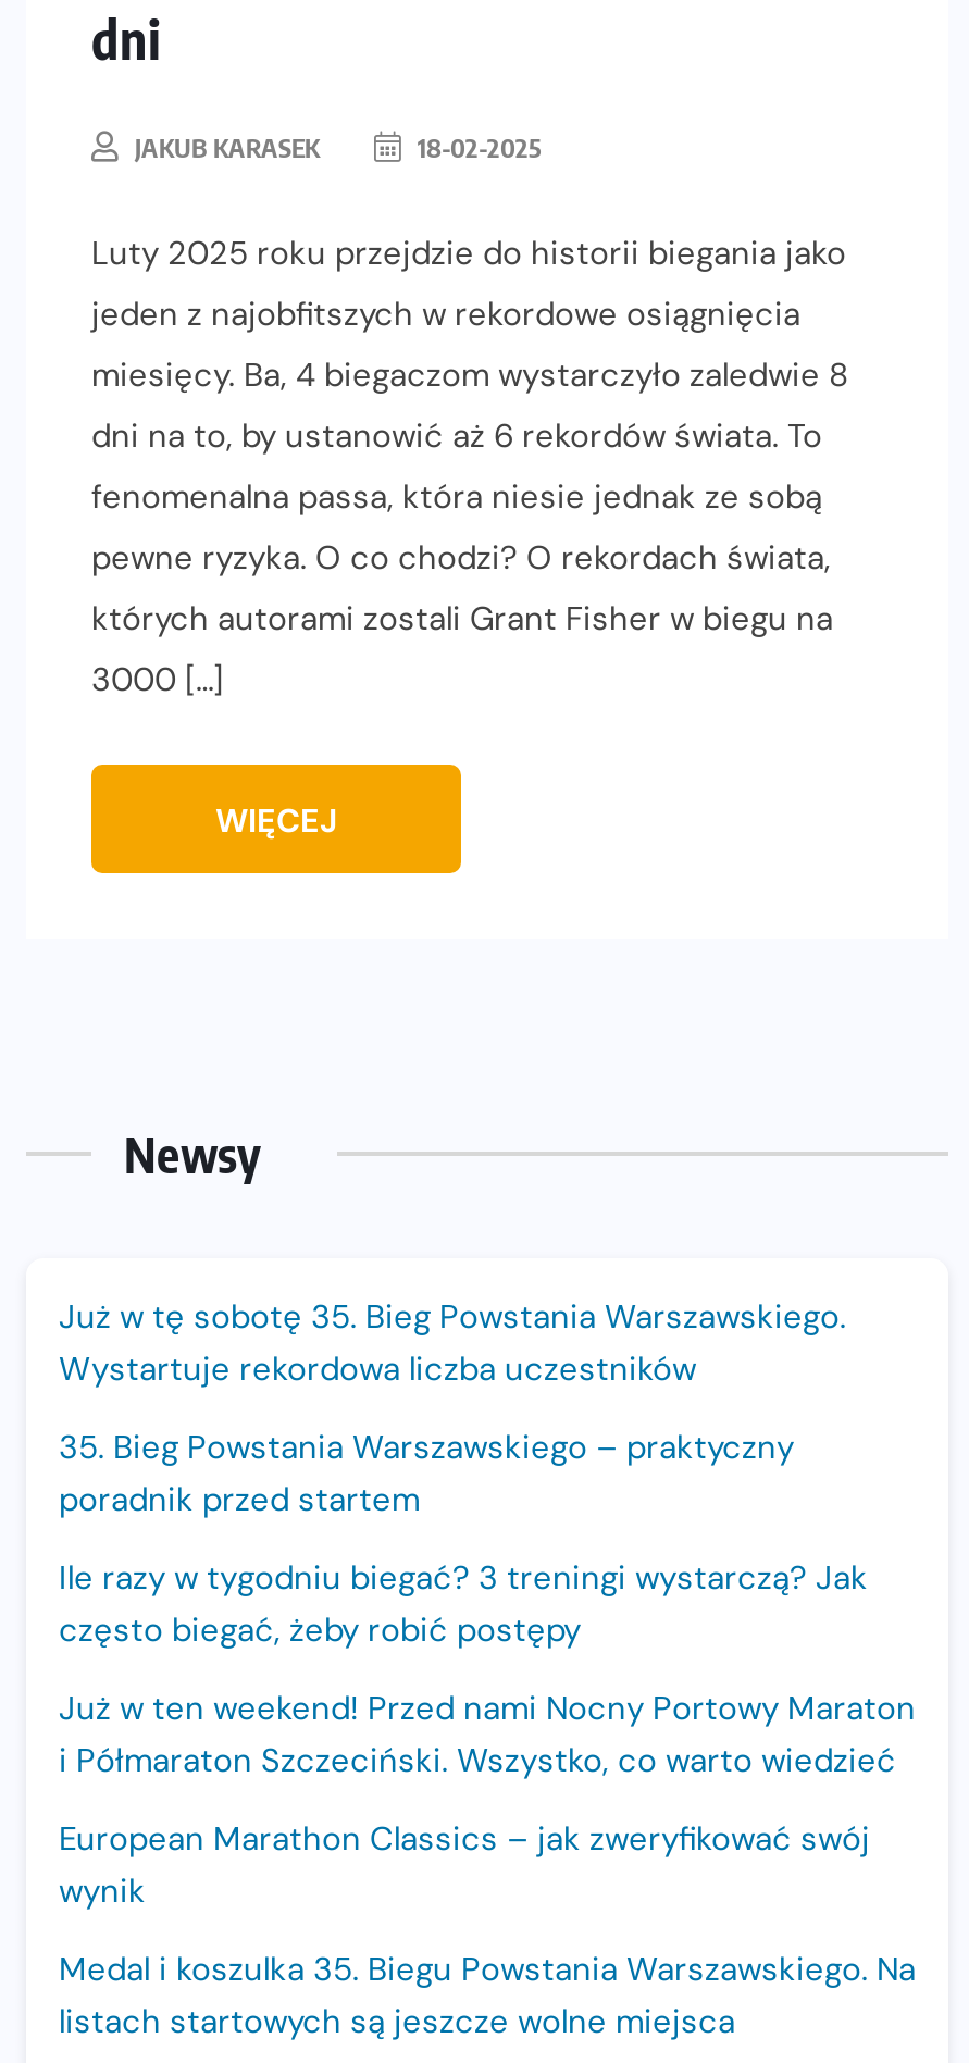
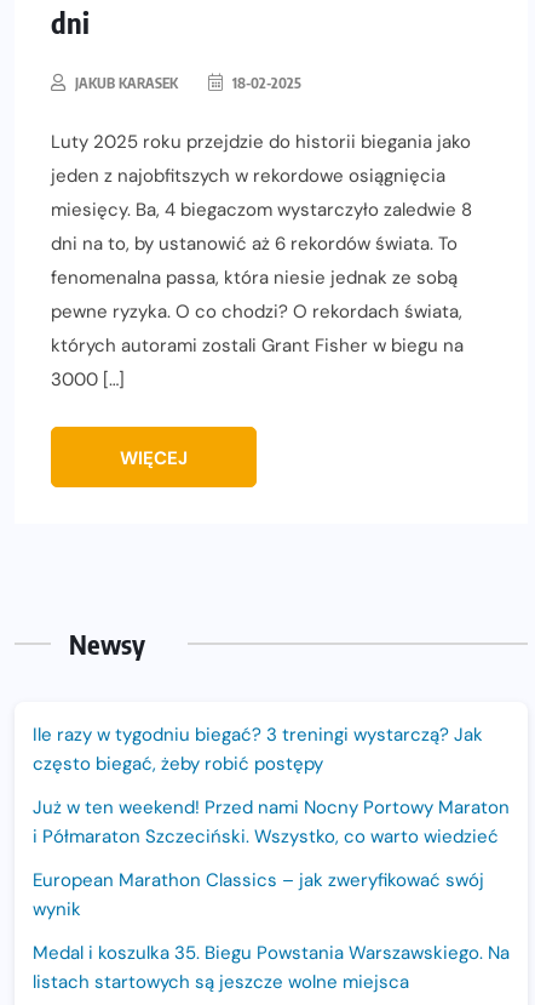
[59,1296,846,1522] Już w tę sobotę 35. Bieg Powstania Warszawskiego. | Wystartuje rekordowa liczba uczestników | 35. Bieg Powstania Warszawskiego – praktyczny | poradnik przed startem -> none

